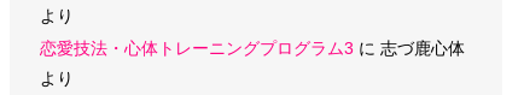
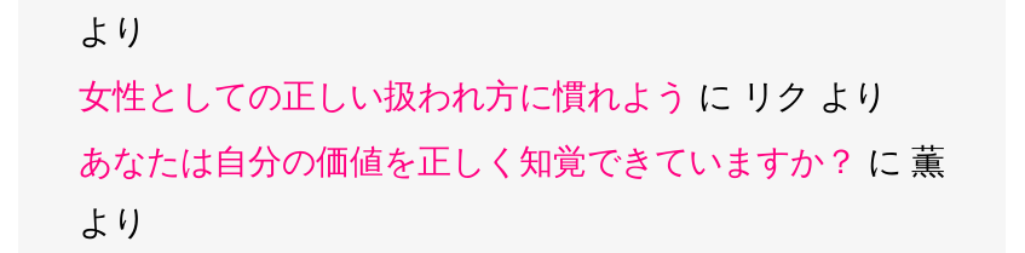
[40,39,465,58] 恋愛技法・心体トレーニングプログラム3に志づ鹿心体 -> [79,77,945,181] 女性としての正しい扱われ方に慣れようにリクより | あなたは自分の価値を正しく知覚できていますか？に薫

